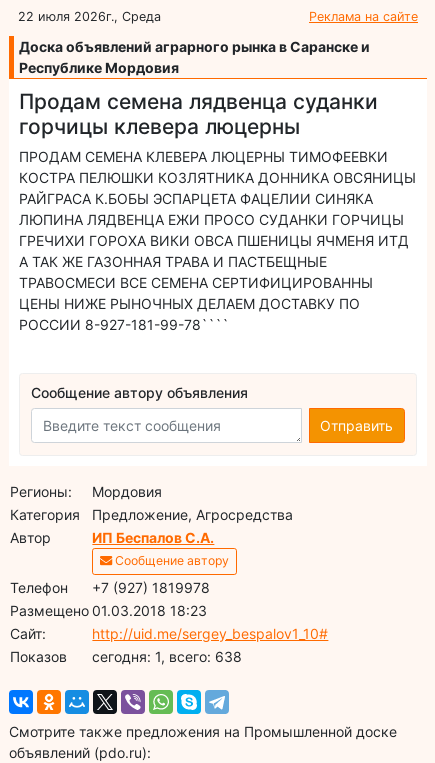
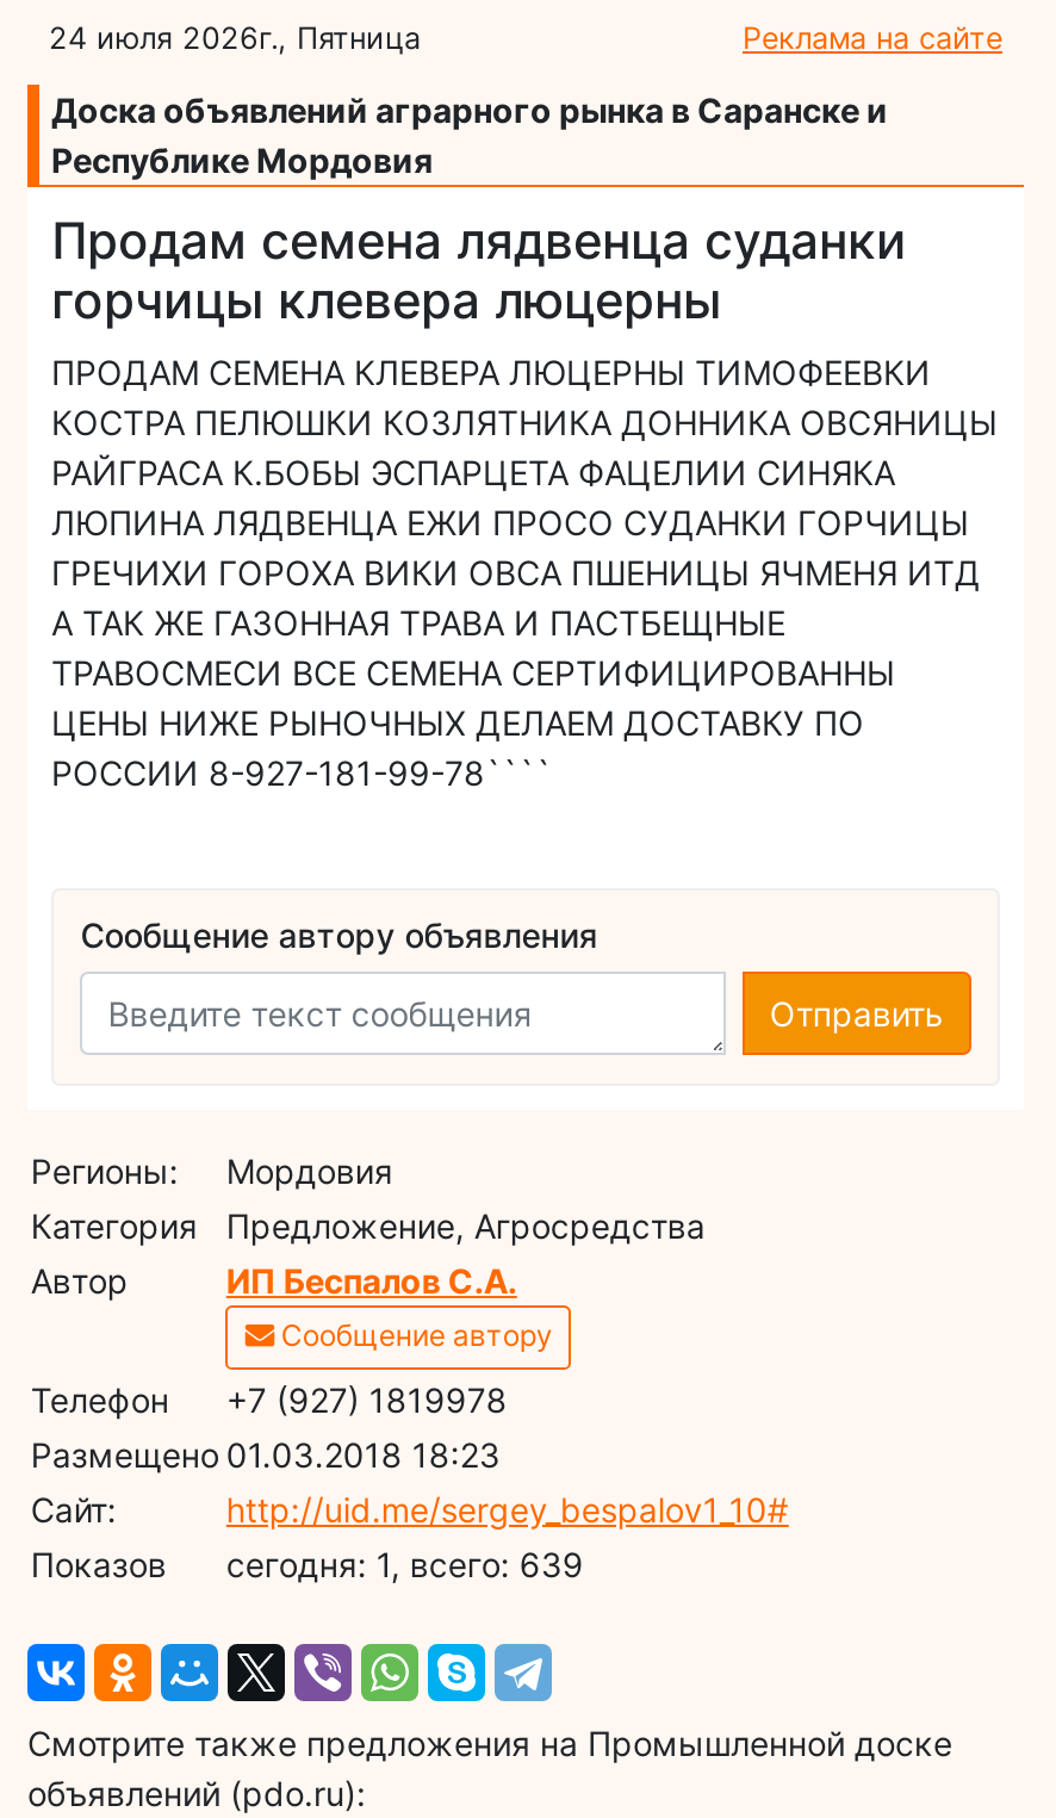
[18,9,161,24] 22 июля 2026г., Среда -> [49,20,421,55] 24 июля 2026г., Пятница
[92,648,242,665] cегодня: 1, всего: 638 -> [226,1543,584,1583] cегодня: 1, всего: 639

